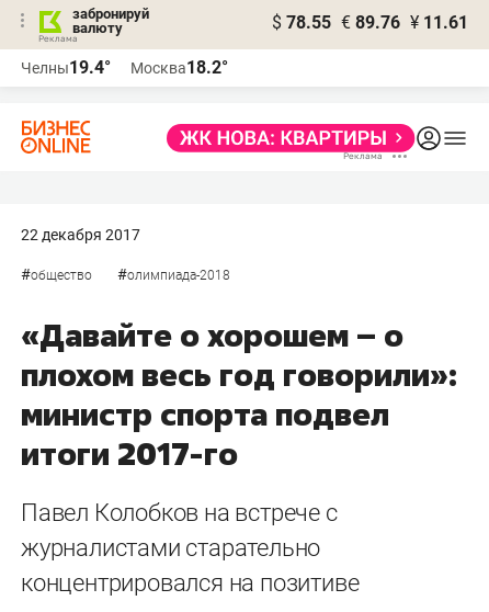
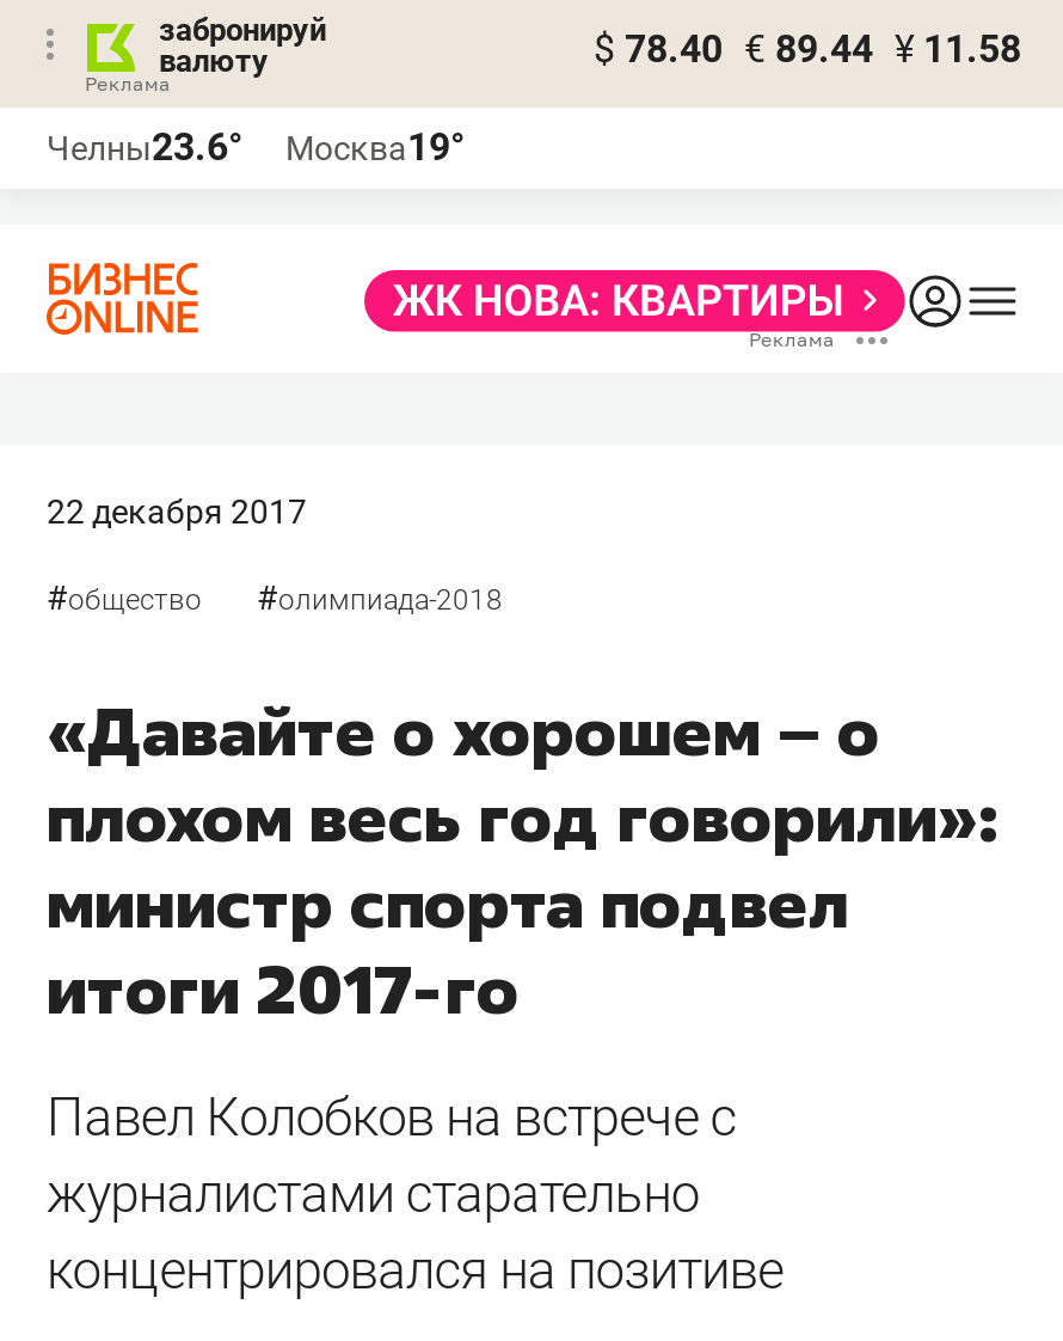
[272,12,468,33] $ 78.55 € 89.76 ¥ 11.61 -> [594,26,1021,72] $ 78.40 € 89.44 ¥ 11.58
[21,57,111,78] Челны19.4° -> [47,124,242,170] Челны23.6°
[130,57,228,78] Москва18.2° -> [285,124,465,170] Москва19°

